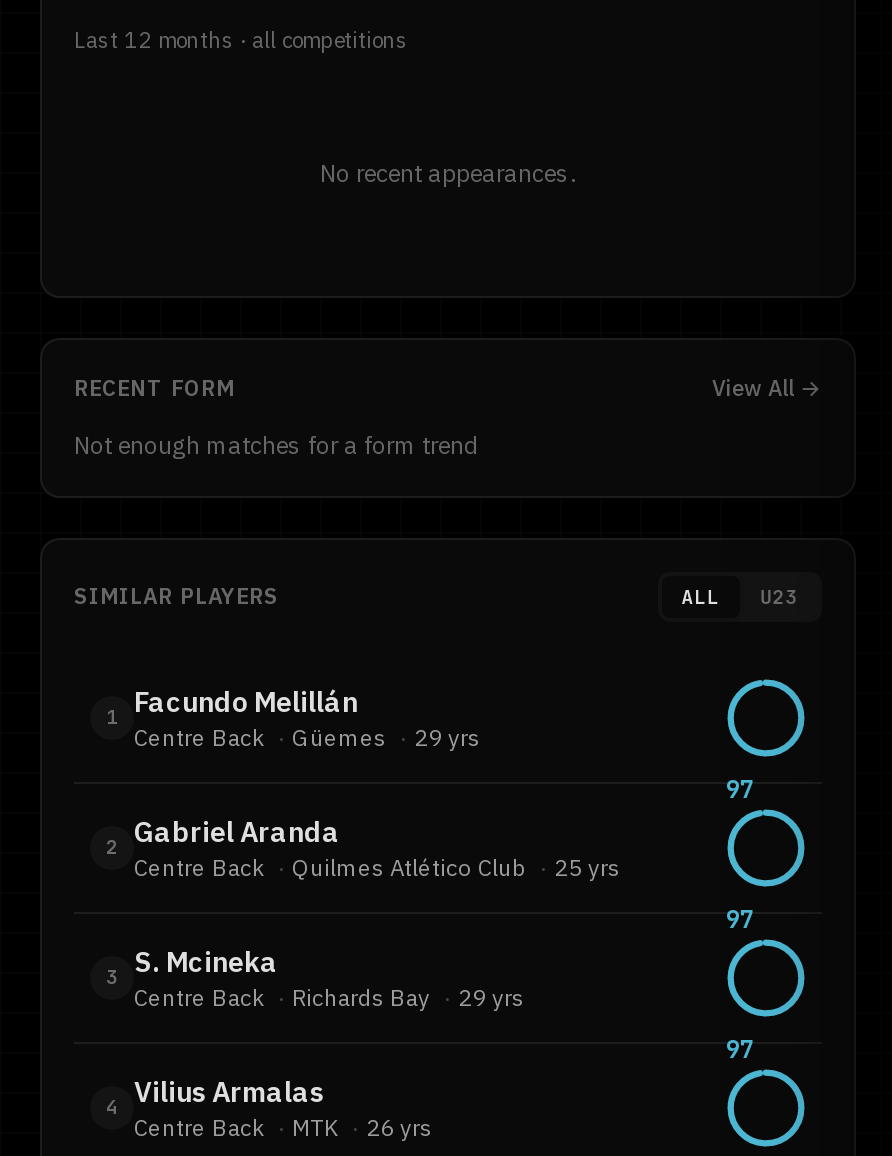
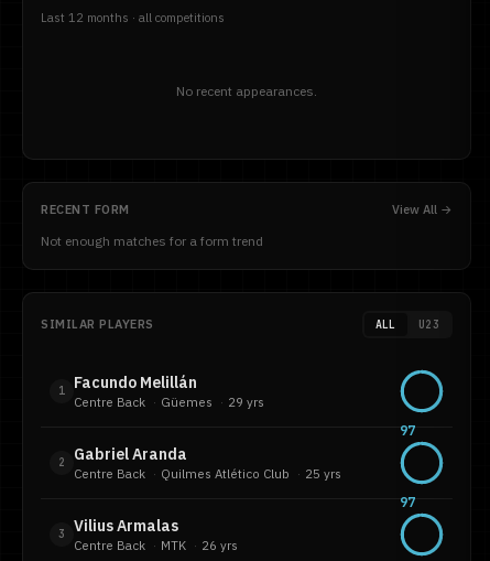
[106,944,754,1120] S. Mcineka | Centre Back · Richards Bay · 29 yrs | 97 | 4 -> none

